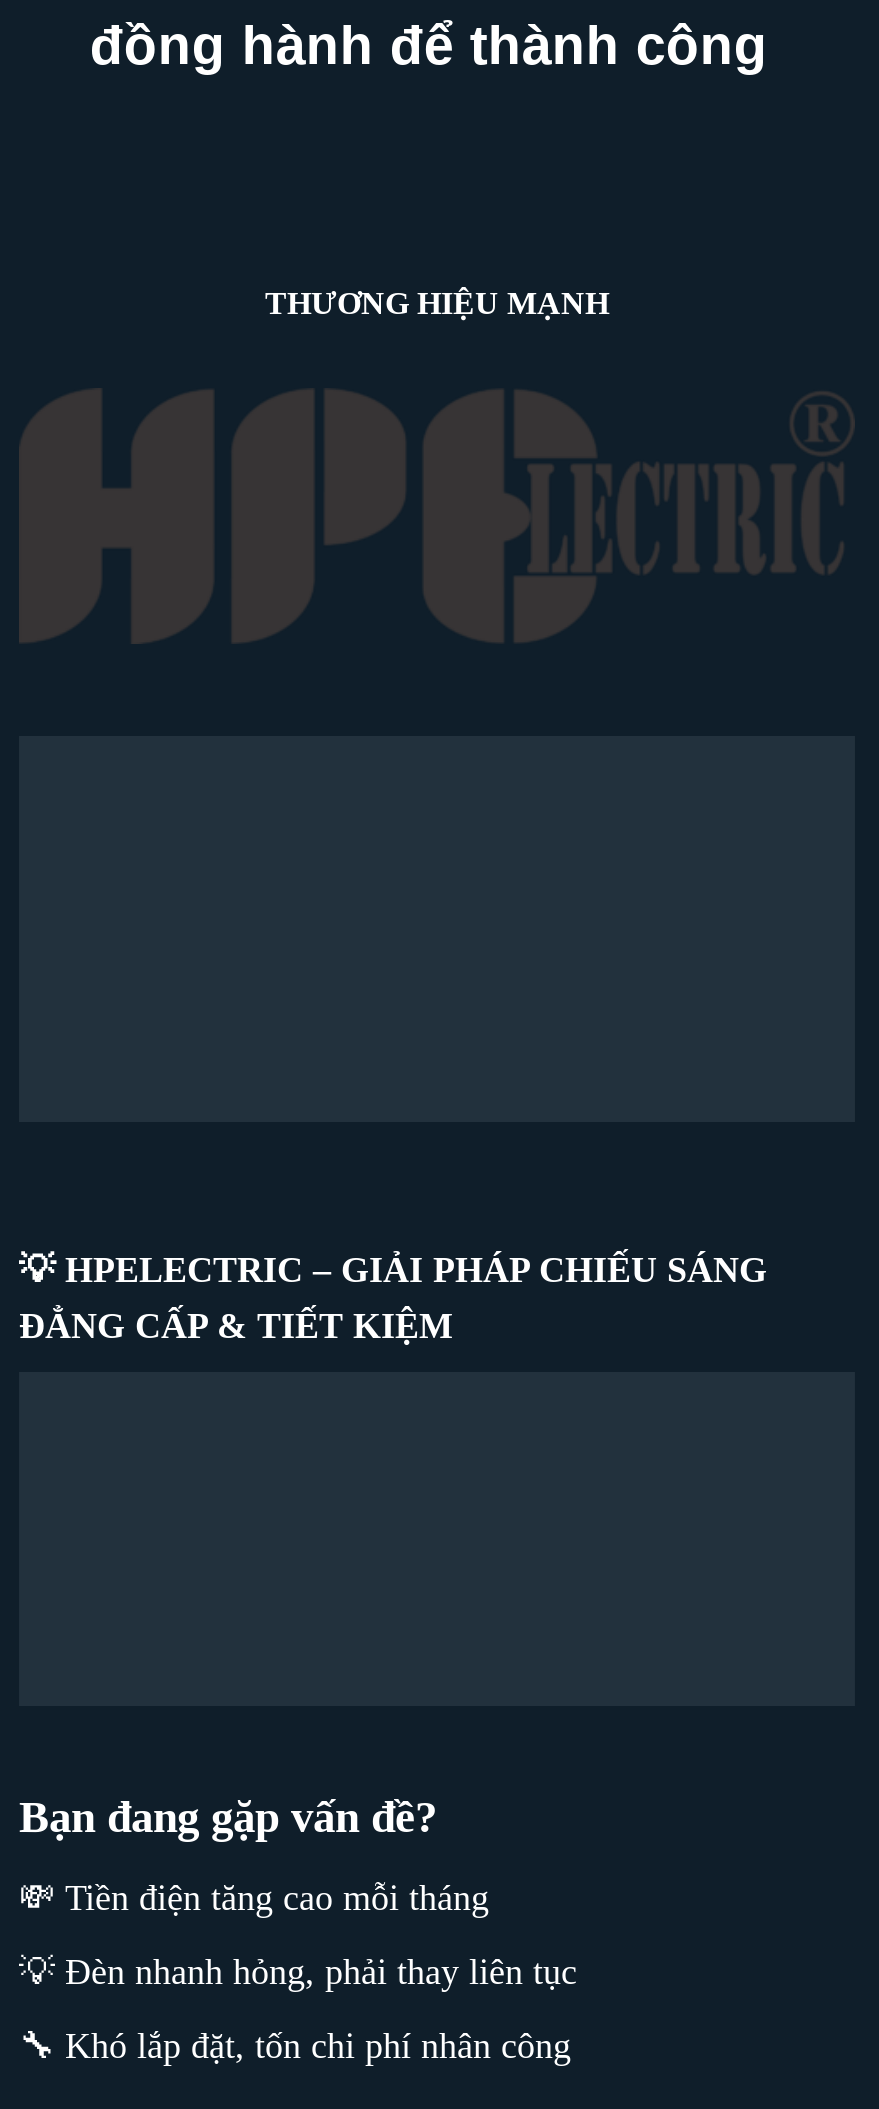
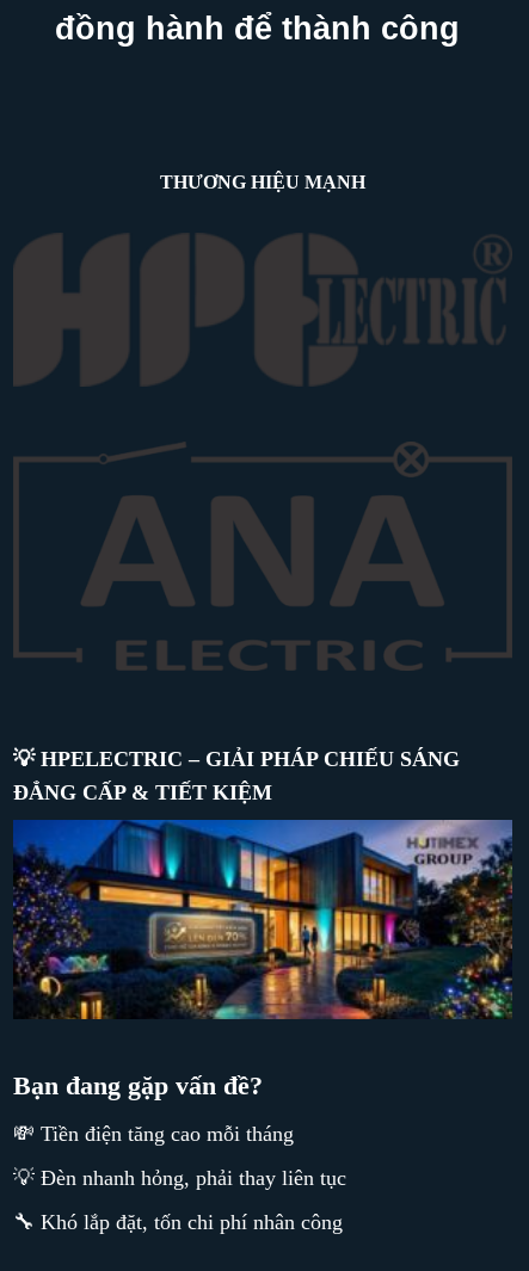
none -> [13,819,512,1020] [image]

